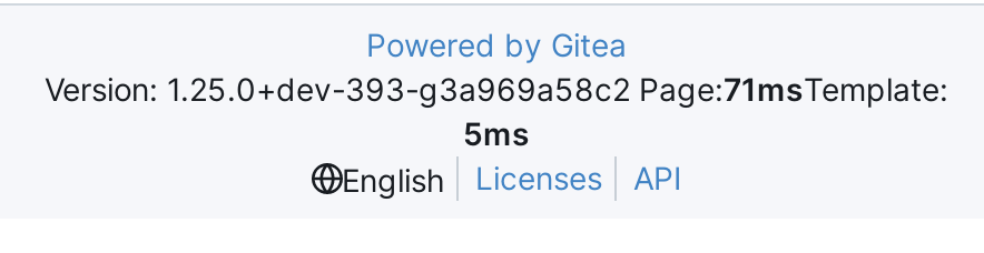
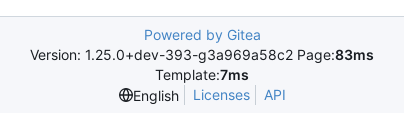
[45,70,948,152] Version: 1.25.0+dev-393-g3a969a58c2 Page:71msTemplate: | 5ms -> [30,46,374,83] Version: 1.25.0+dev-393-g3a969a58c2 Page:83ms | Template:7ms

